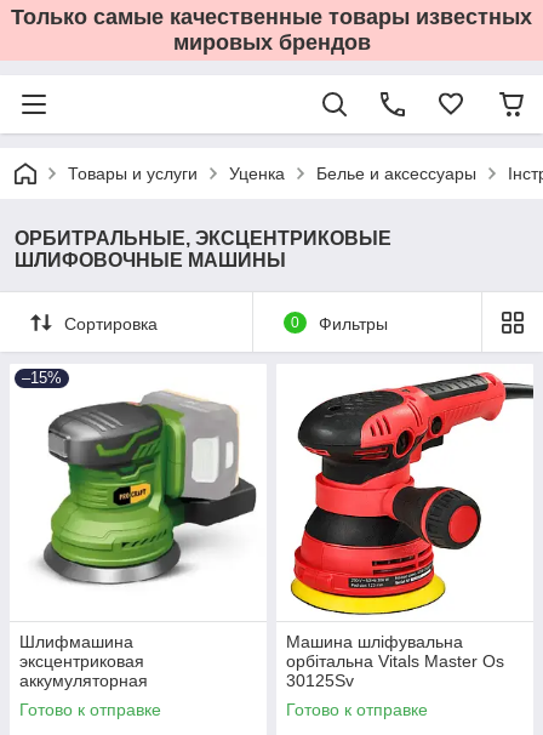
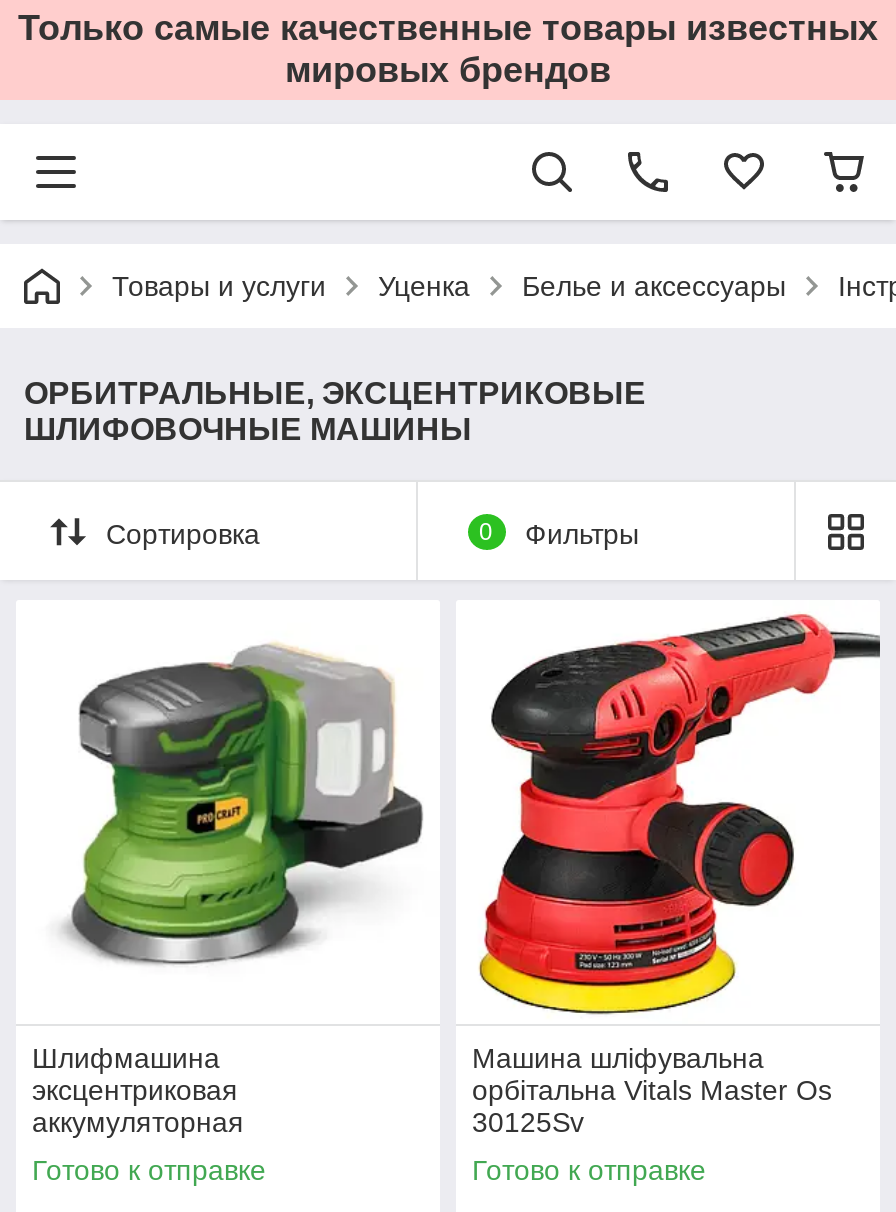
[22,369,62,387] –15% -> none

